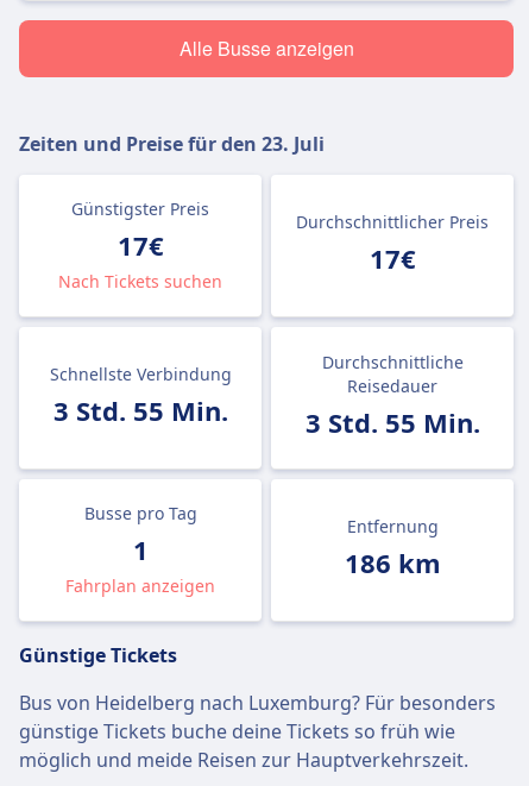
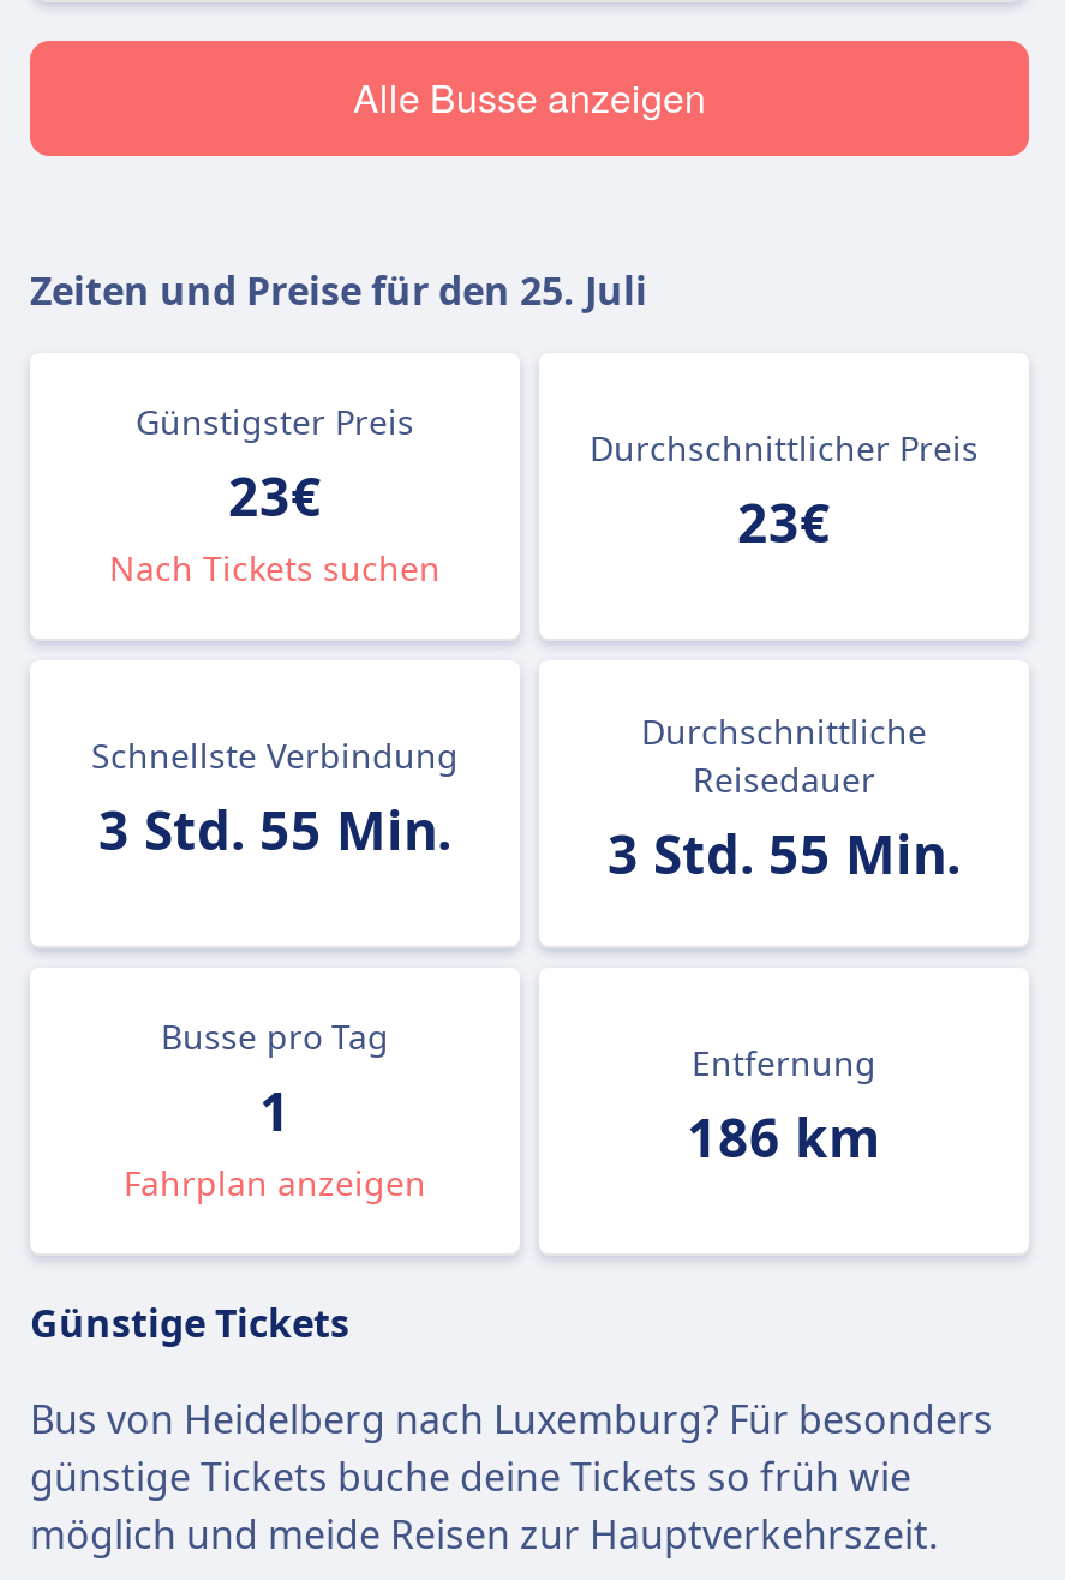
[19,131,325,157] Zeiten und Preise für den 23. Juli -> [30,264,647,317] Zeiten und Preise für den 25. Juli
[117,227,163,263] 17€ -> [228,459,322,531] 23€
[369,240,415,276] 17€ -> [737,485,831,557] 23€

